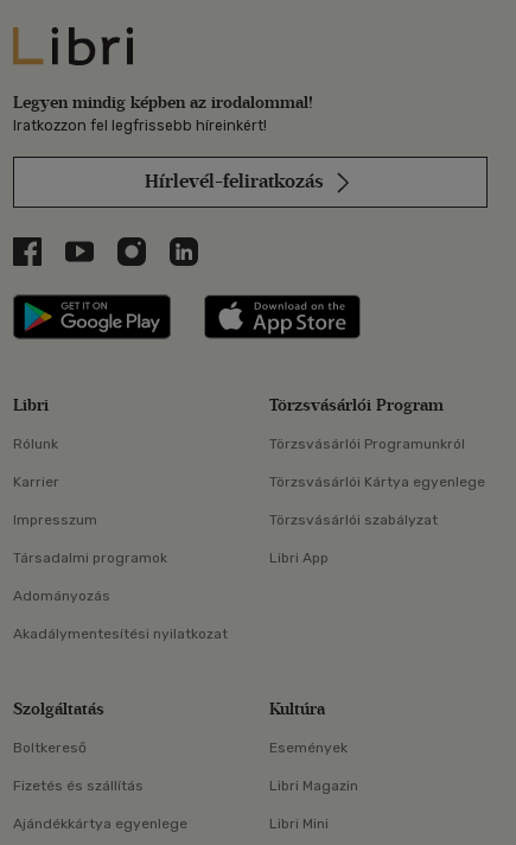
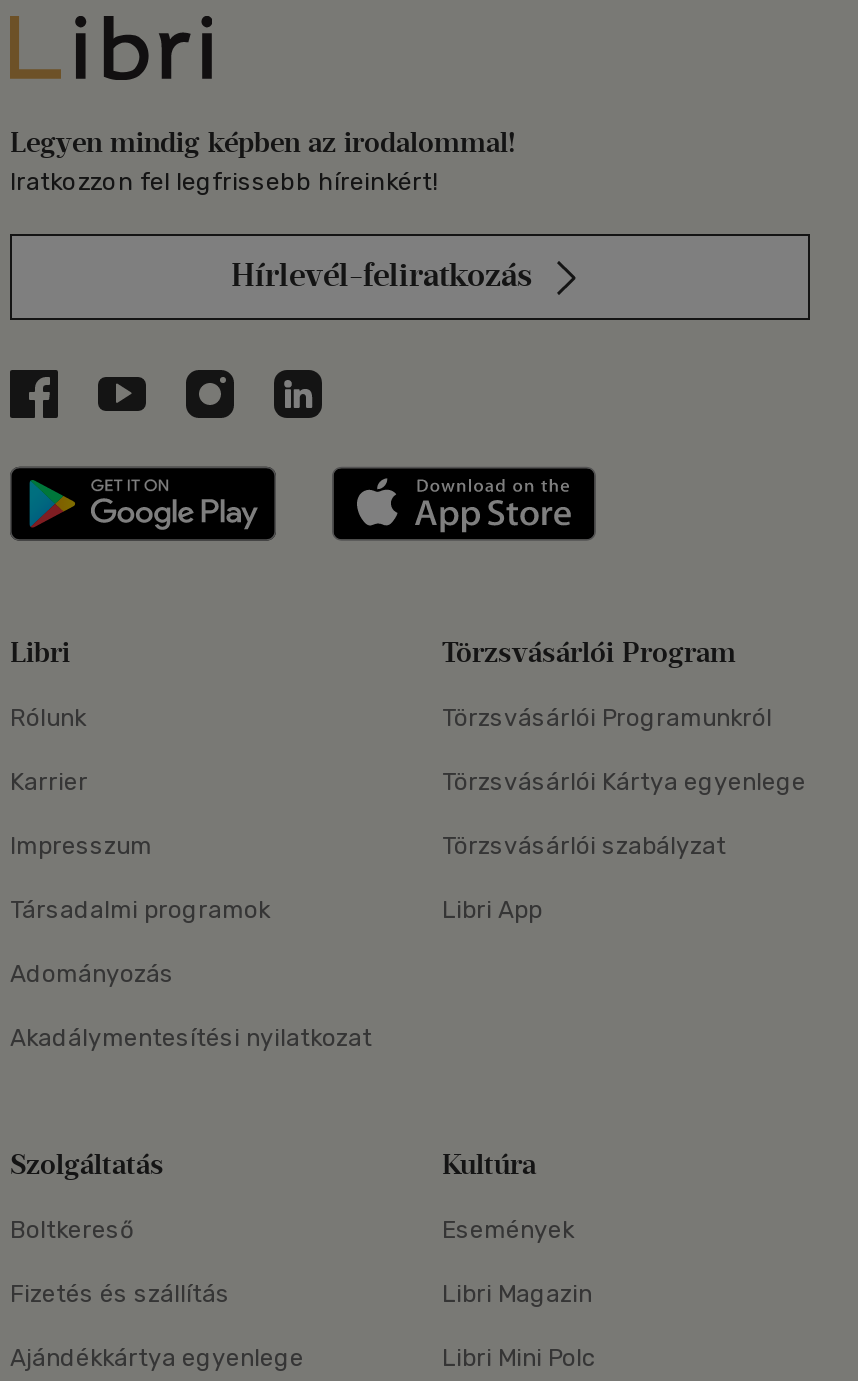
[269,815,329,832] Libri Mini -> [442,1344,596,1372] Libri Mini Polc

